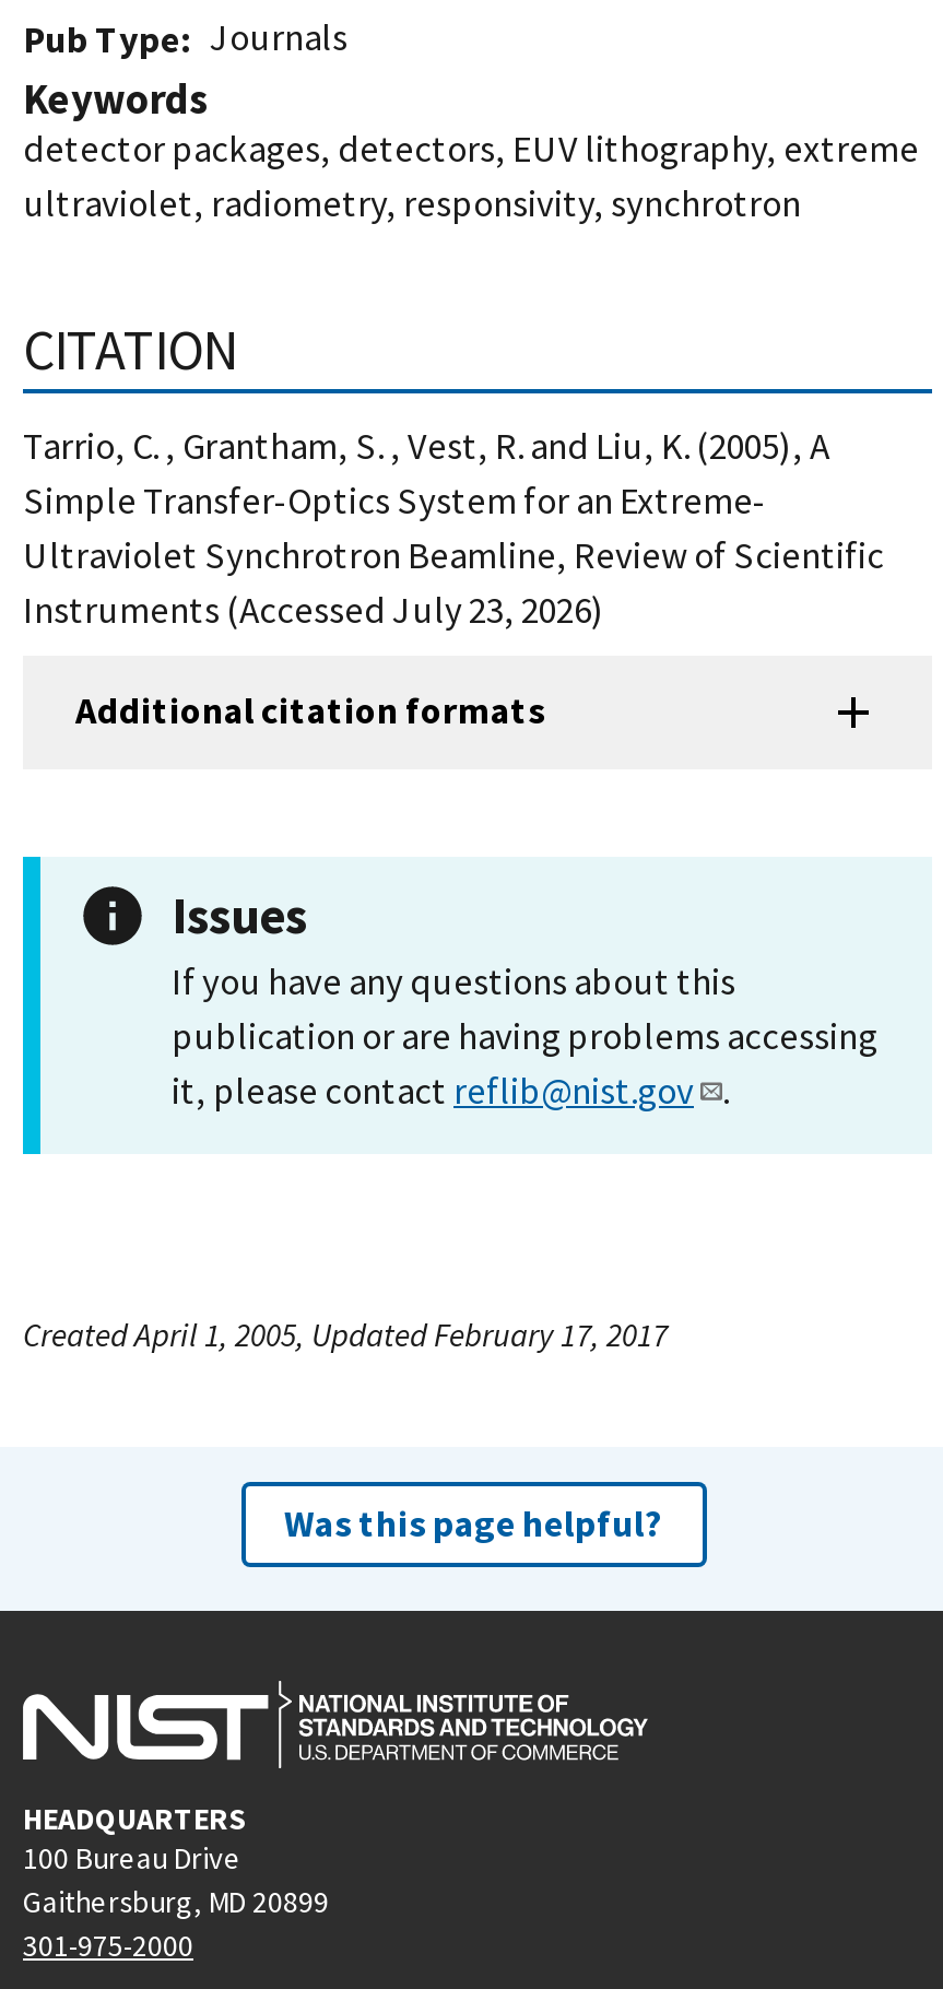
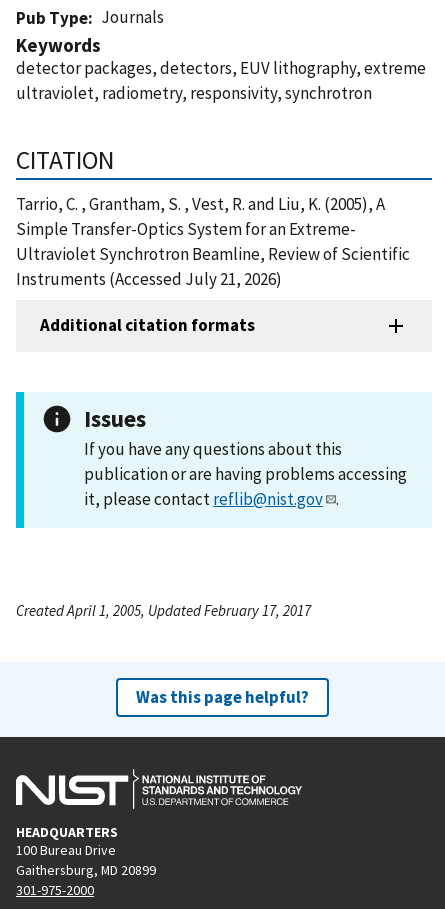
[23,586,604,634] Instruments (Accessed July 23, 2026) -> [16,268,282,290] Instruments (Accessed July 21, 2026)

